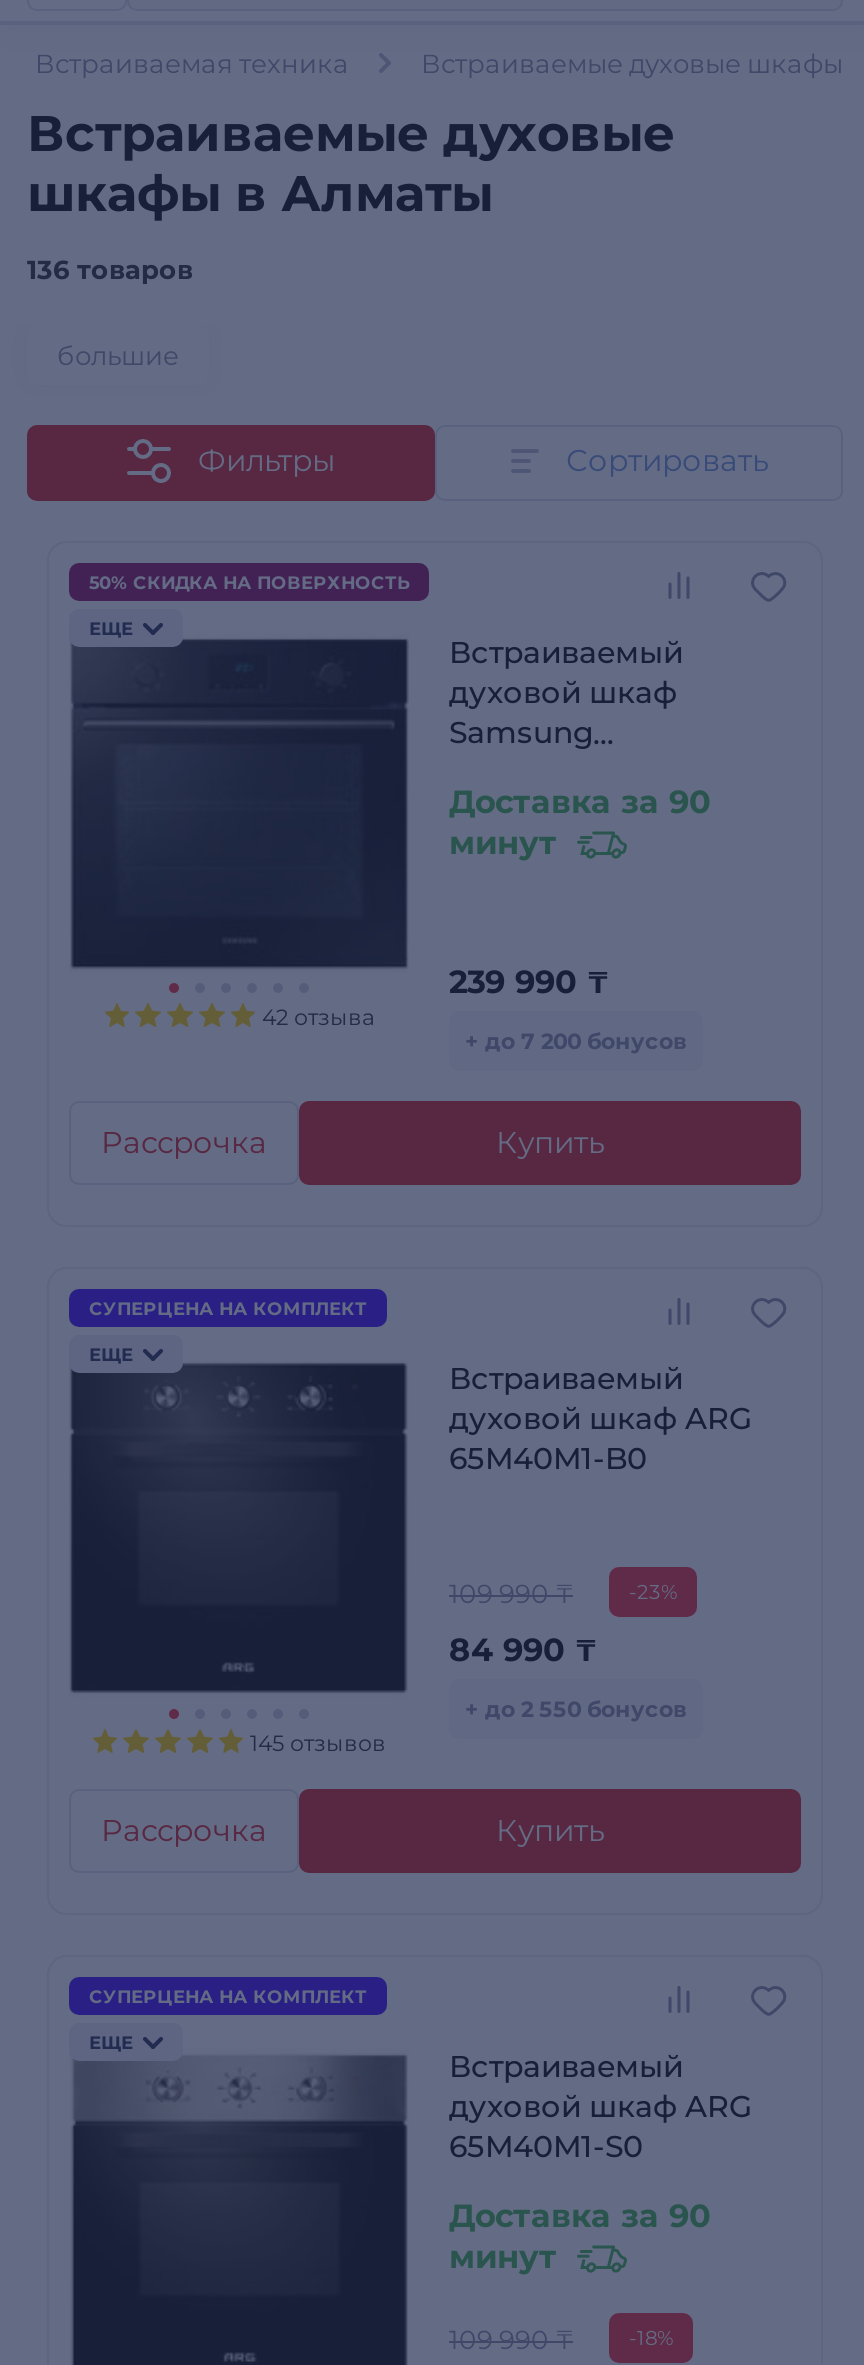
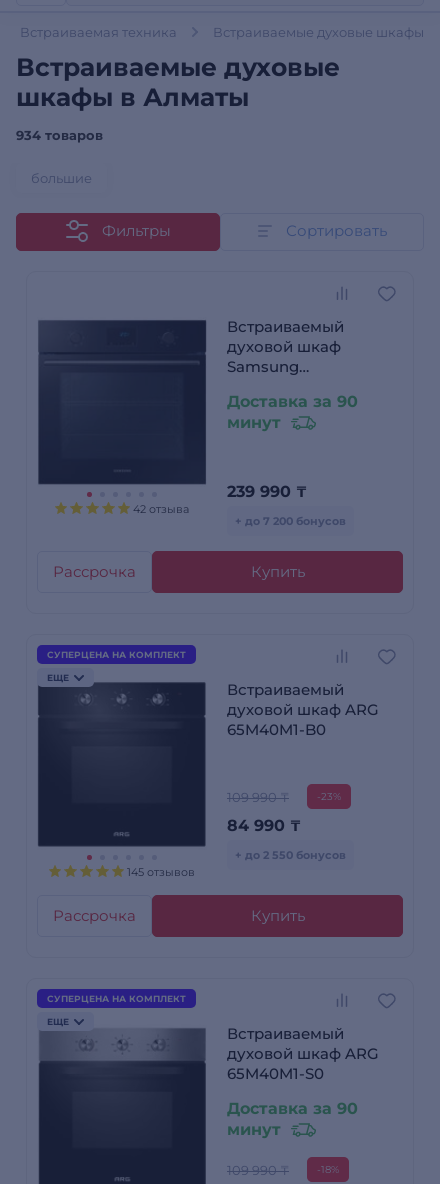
[27,253,193,285] 136 товаров -> [16,127,103,143] 934 товаров
[89,571,409,639] 50% СКИДКА НА ПОВЕРХНОСТЬ | ЕЩЕ -> none

